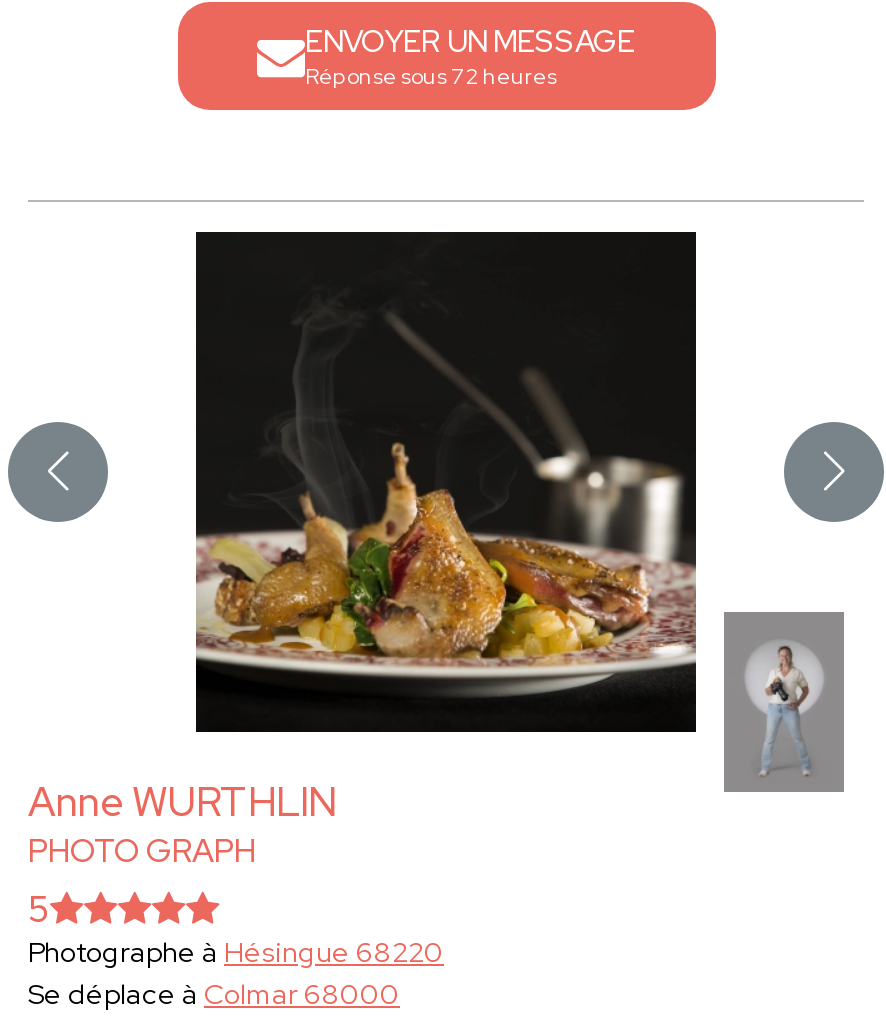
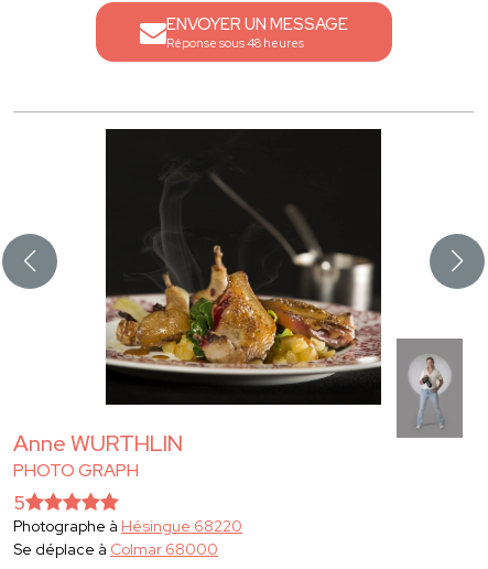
[305,62,557,90] Réponse sous 72 heures -> [166,36,303,51] Réponse sous 48 heures

